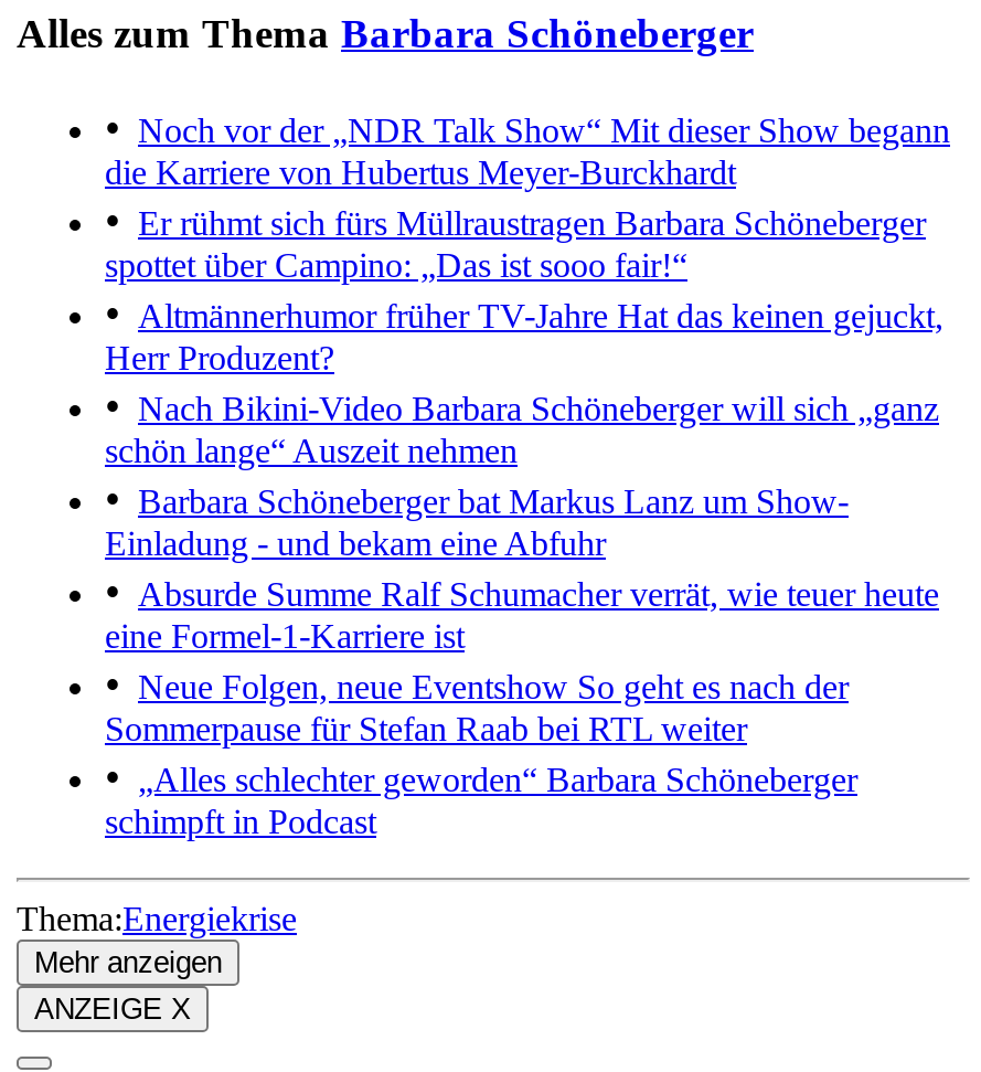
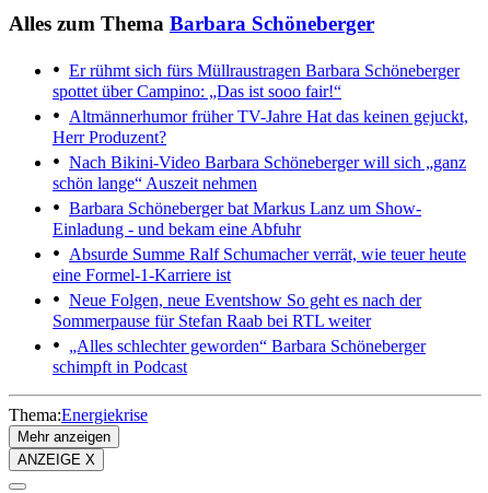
[105,112,950,191] Noch vor der „NDR Talk Show“Mit dieser Show begann | die Karriere von Hubertus Meyer-Burckhardt -> none

